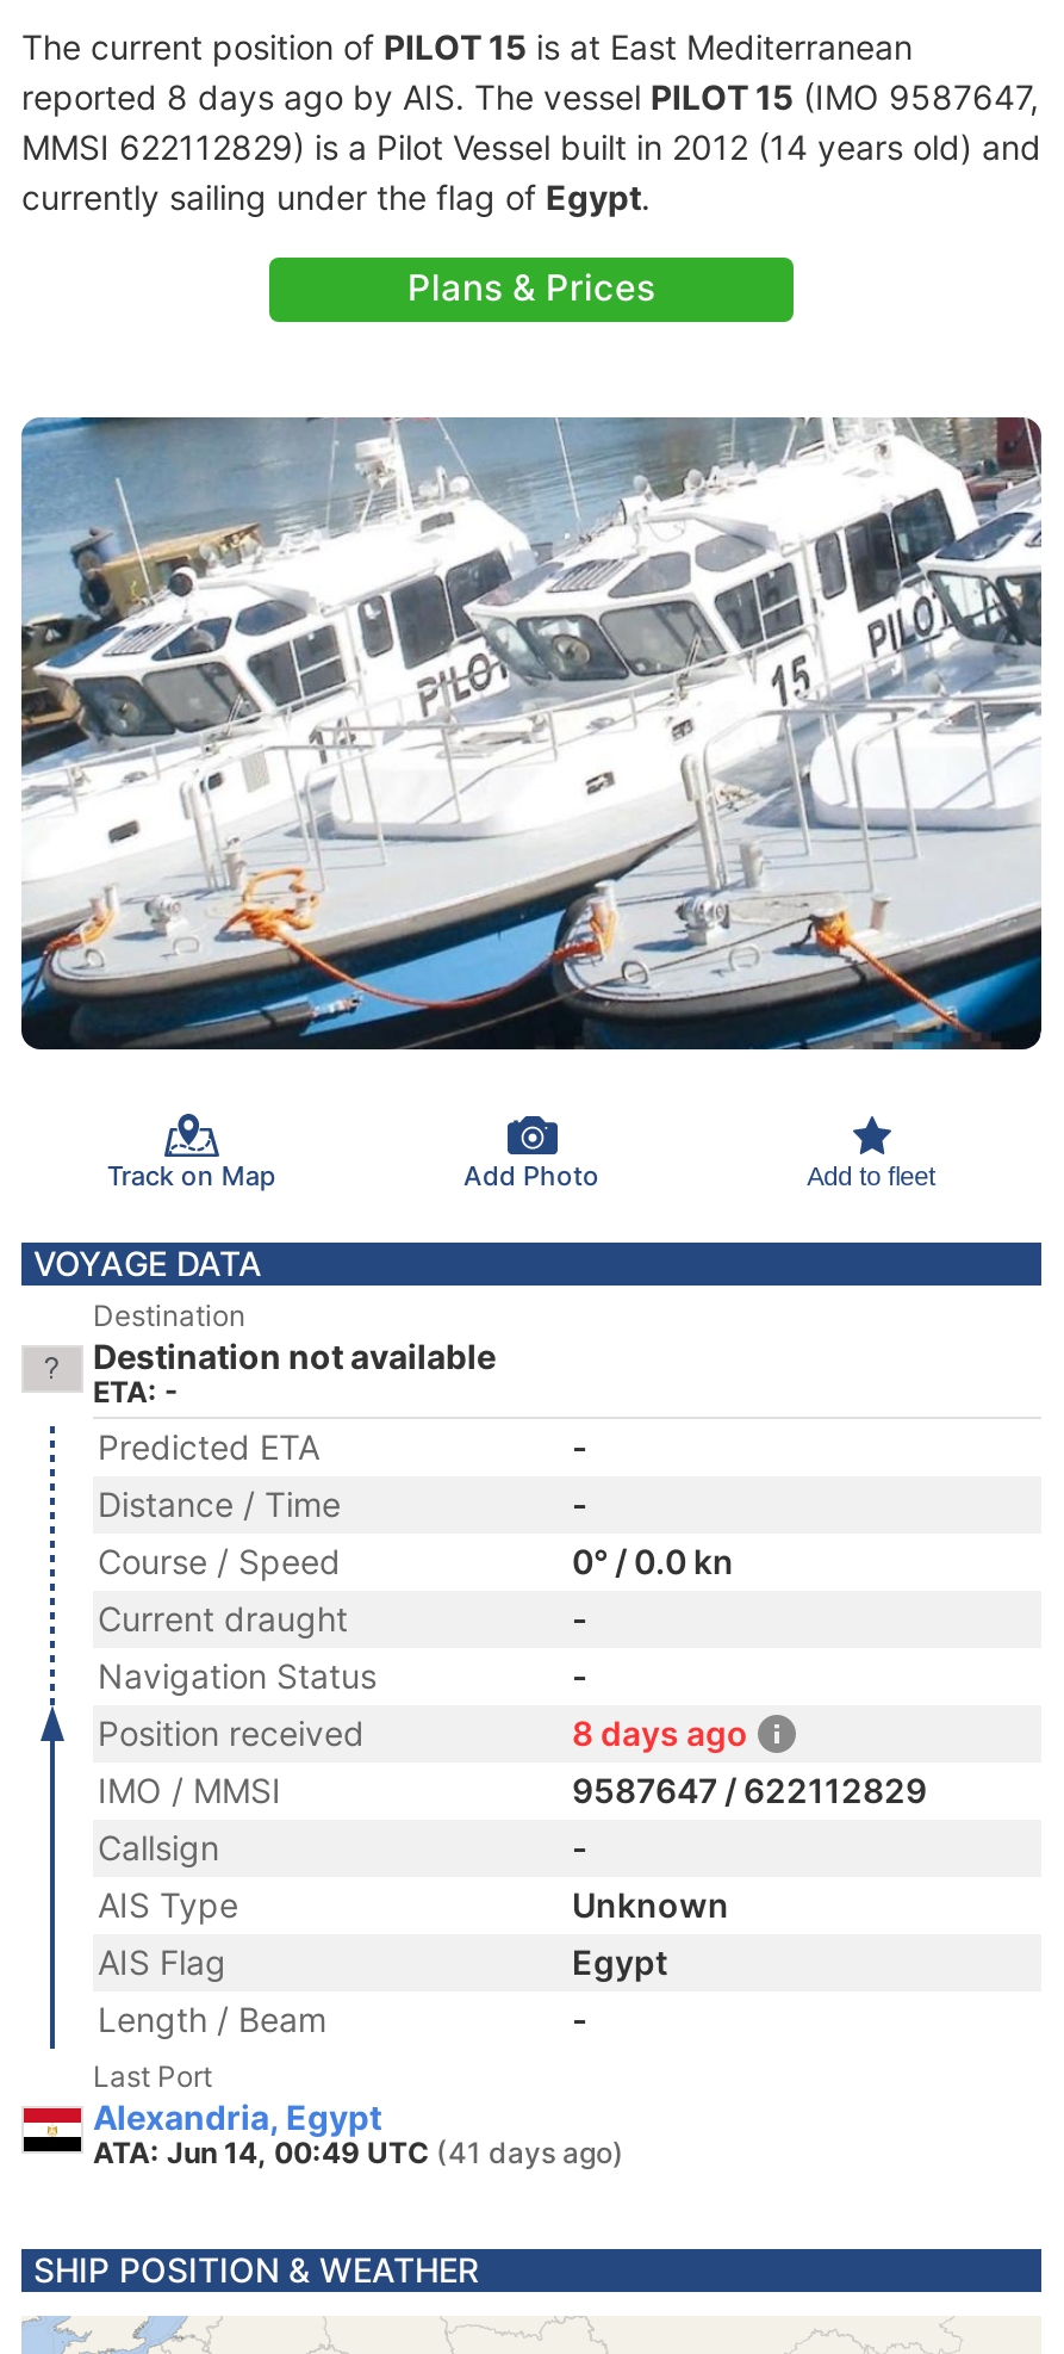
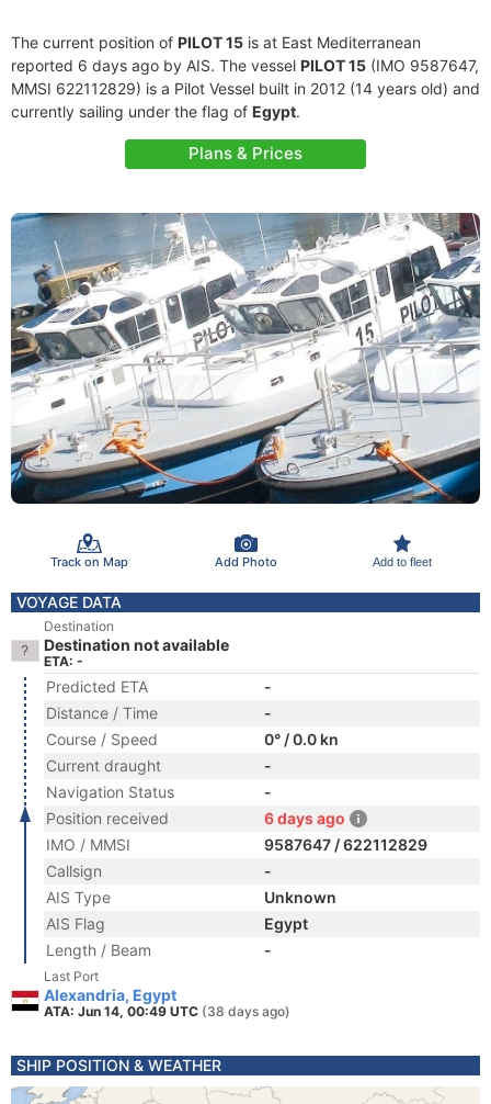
[21,76,1039,117] reported 8 days ago by AIS. The vessel PILOT 15 (IMO 9587647, -> [11,56,479,75] reported 6 days ago by AIS. The vessel PILOT 15 (IMO 9587647,
[572,1712,748,1753] 8 days ago -> [264,809,345,827] 6 days ago
[93,2135,624,2170] ATA: Jun 14, 00:49 UTC (41 days ago) -> [44,1003,290,1019] ATA: Jun 14, 00:49 UTC (38 days ago)

